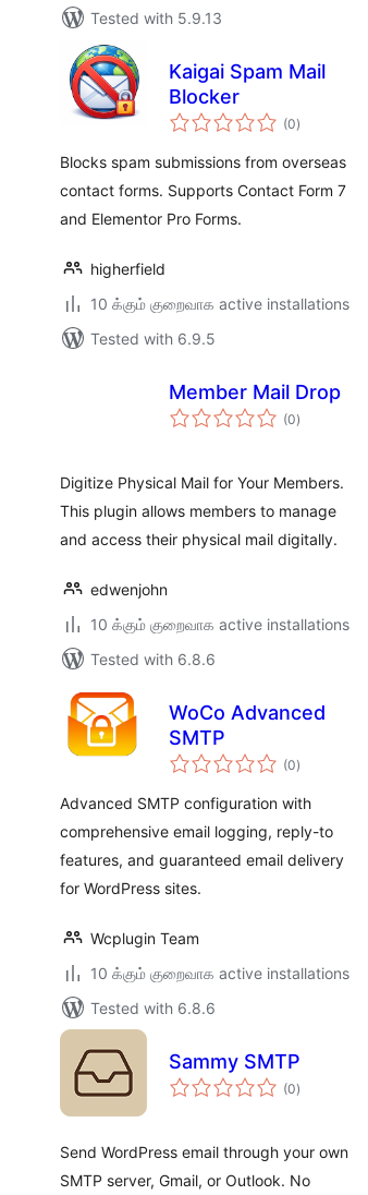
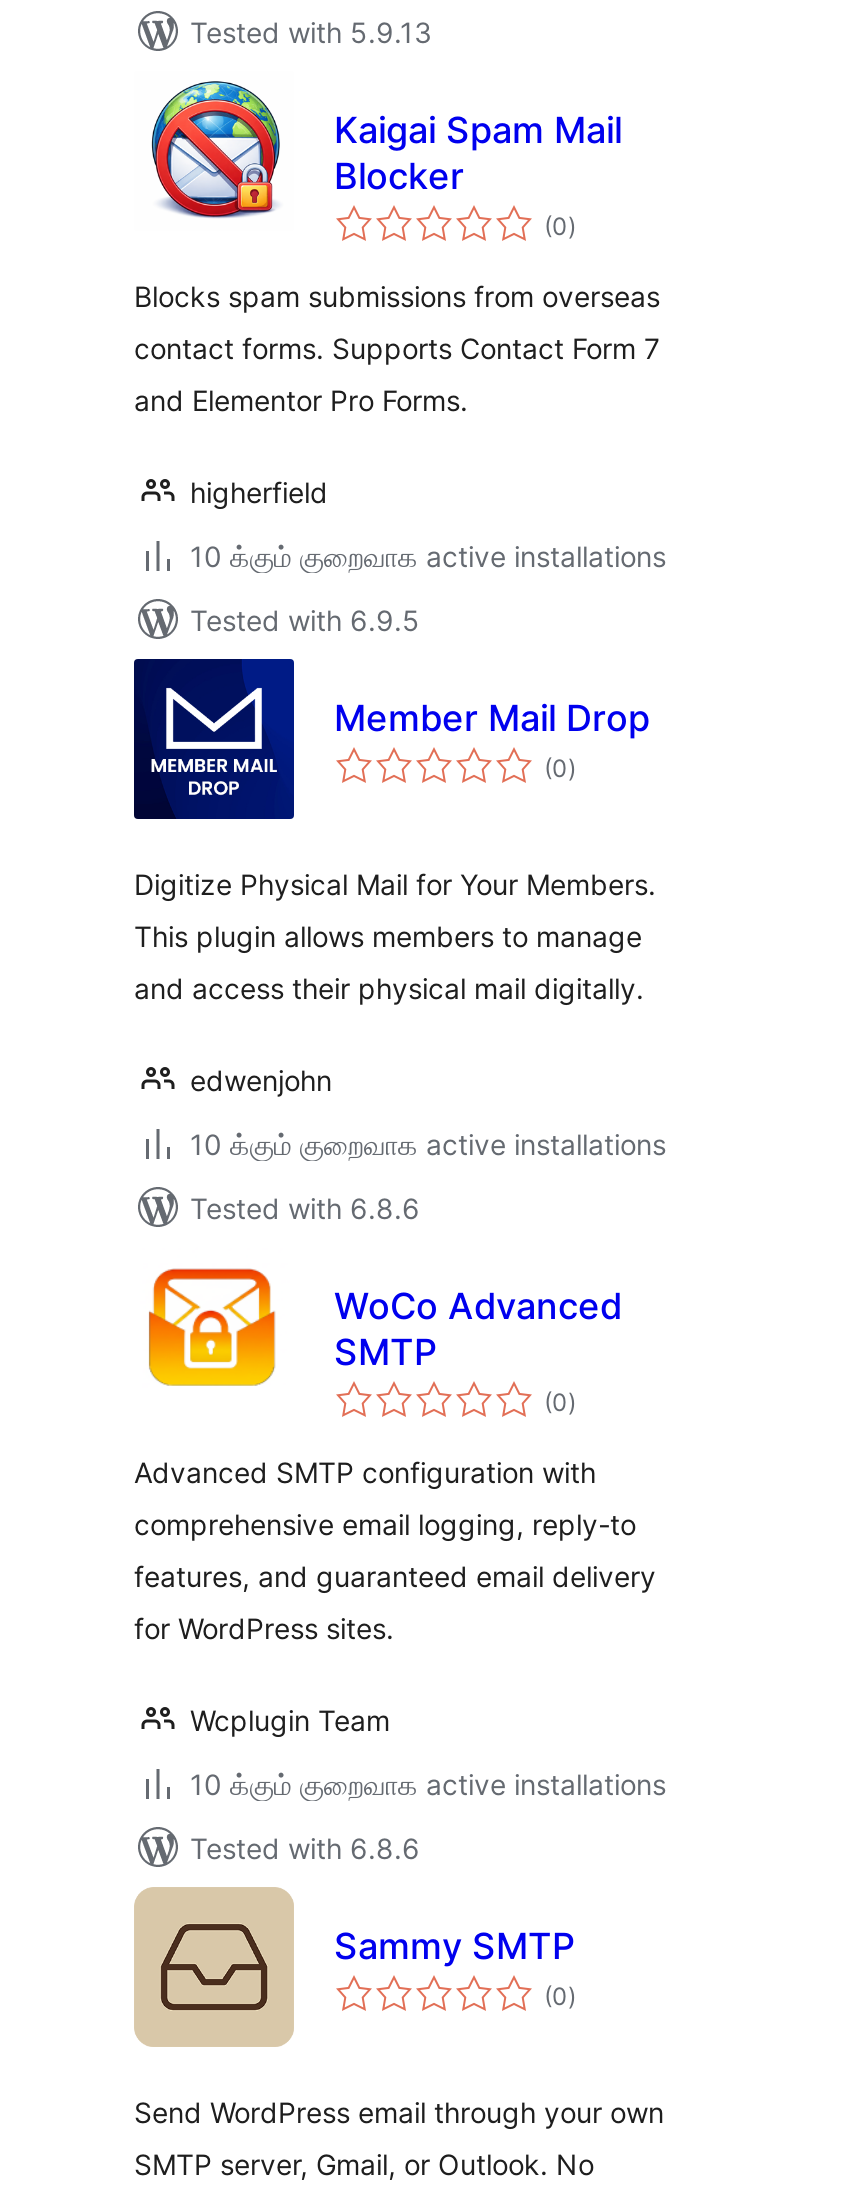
none -> [132,657,296,821] [image]

